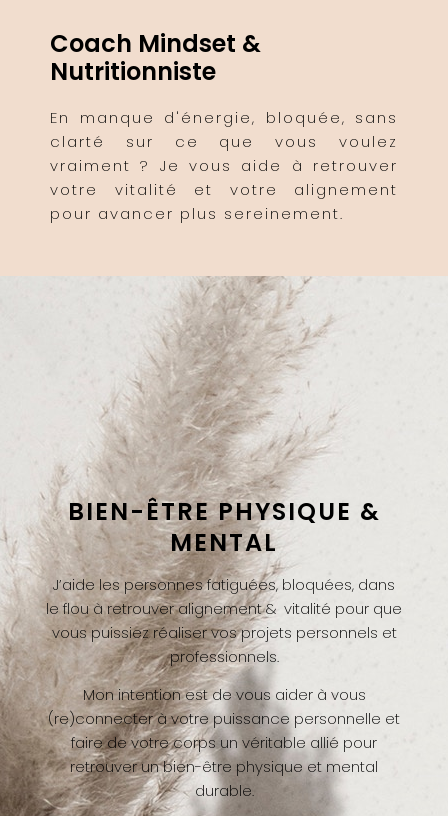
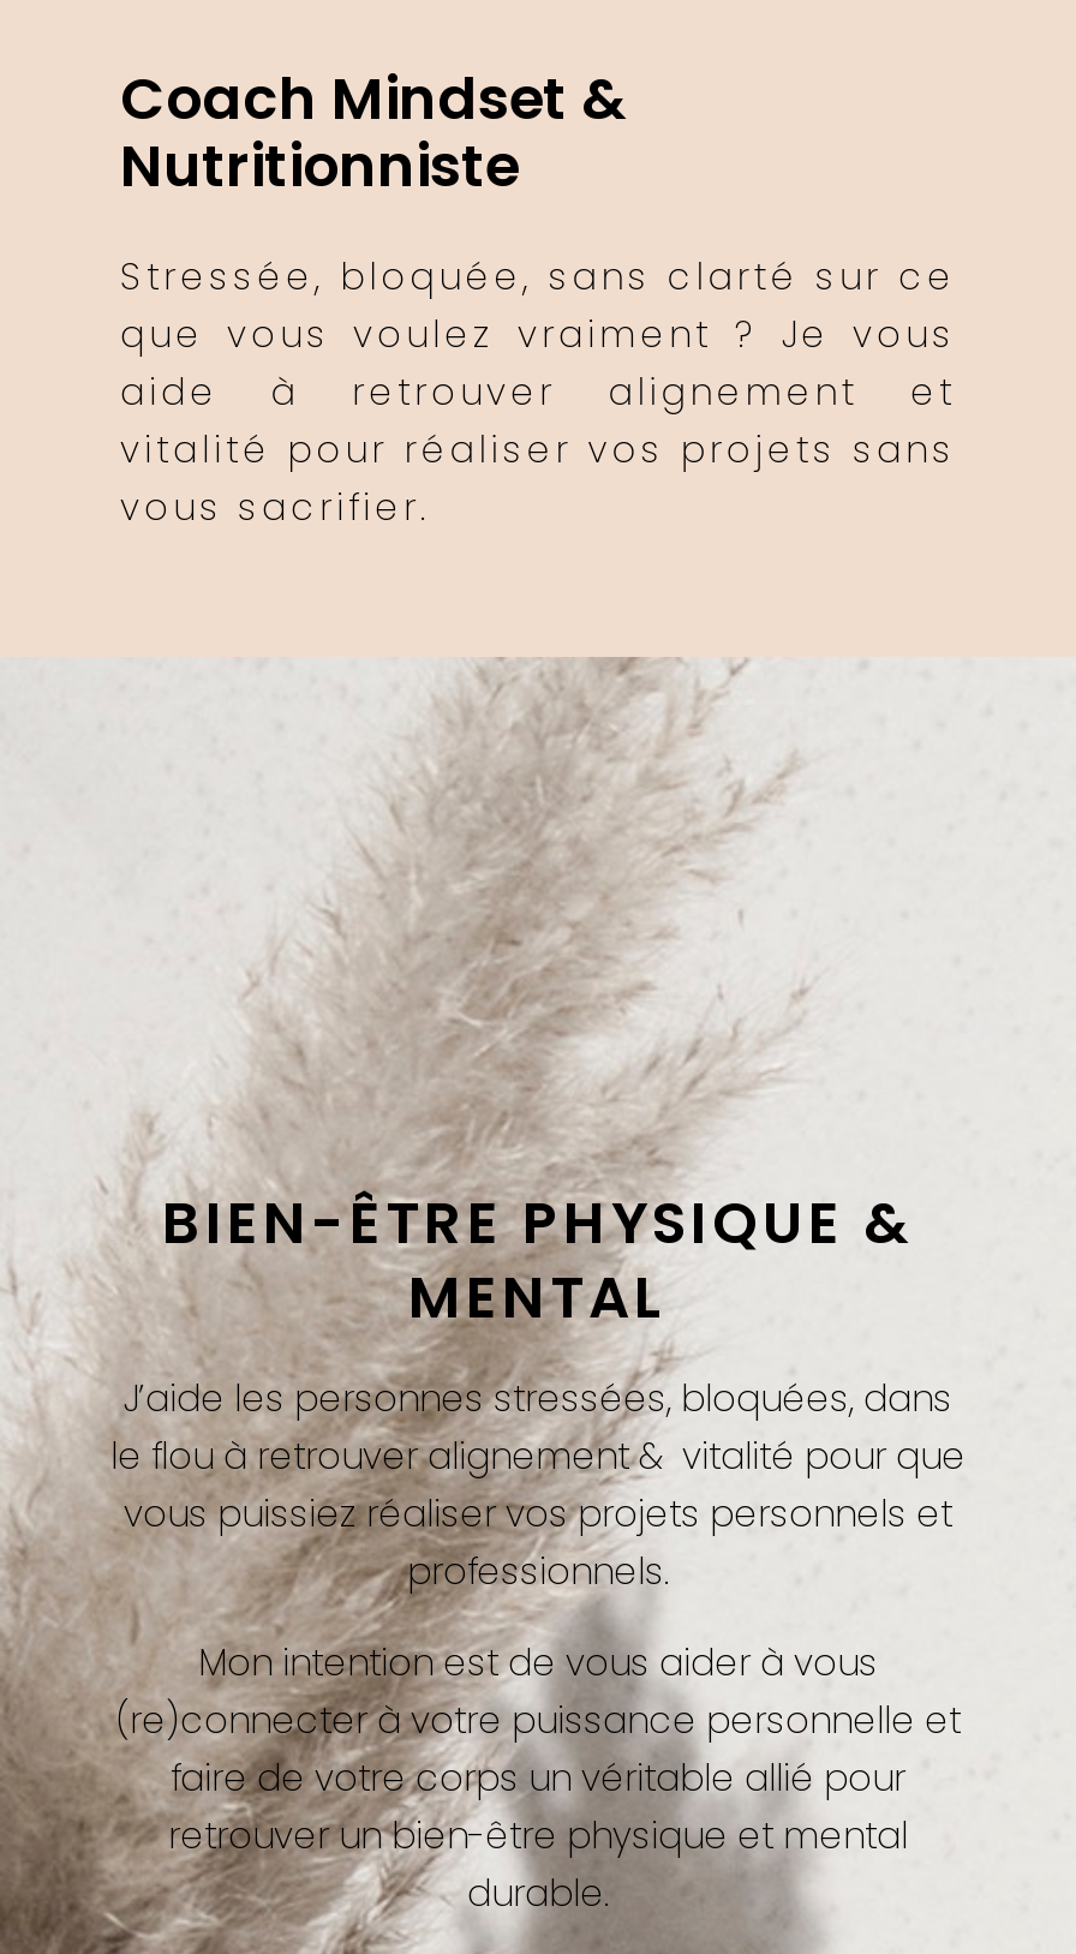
[50,107,398,224] En manque d'énergie, bloquée, sans | clarté sur ce que vous voulez | vraiment ? Je vous aide à retrouver | votre vitalité et votre alignement | pour avancer plus sereinement. -> [120,251,956,532] Stressée, bloquée, sans clarté sur ce | que vous voulez vraiment ? Je vous | aide à retrouver alignement et | vitalité pour réaliser vos projets sans | vous sacrifier.
[53,574,395,595] J’aide les personnes fatiguées, bloquées, dans -> [124,1372,952,1422] J’aide les personnes stressées, bloquées, dans

